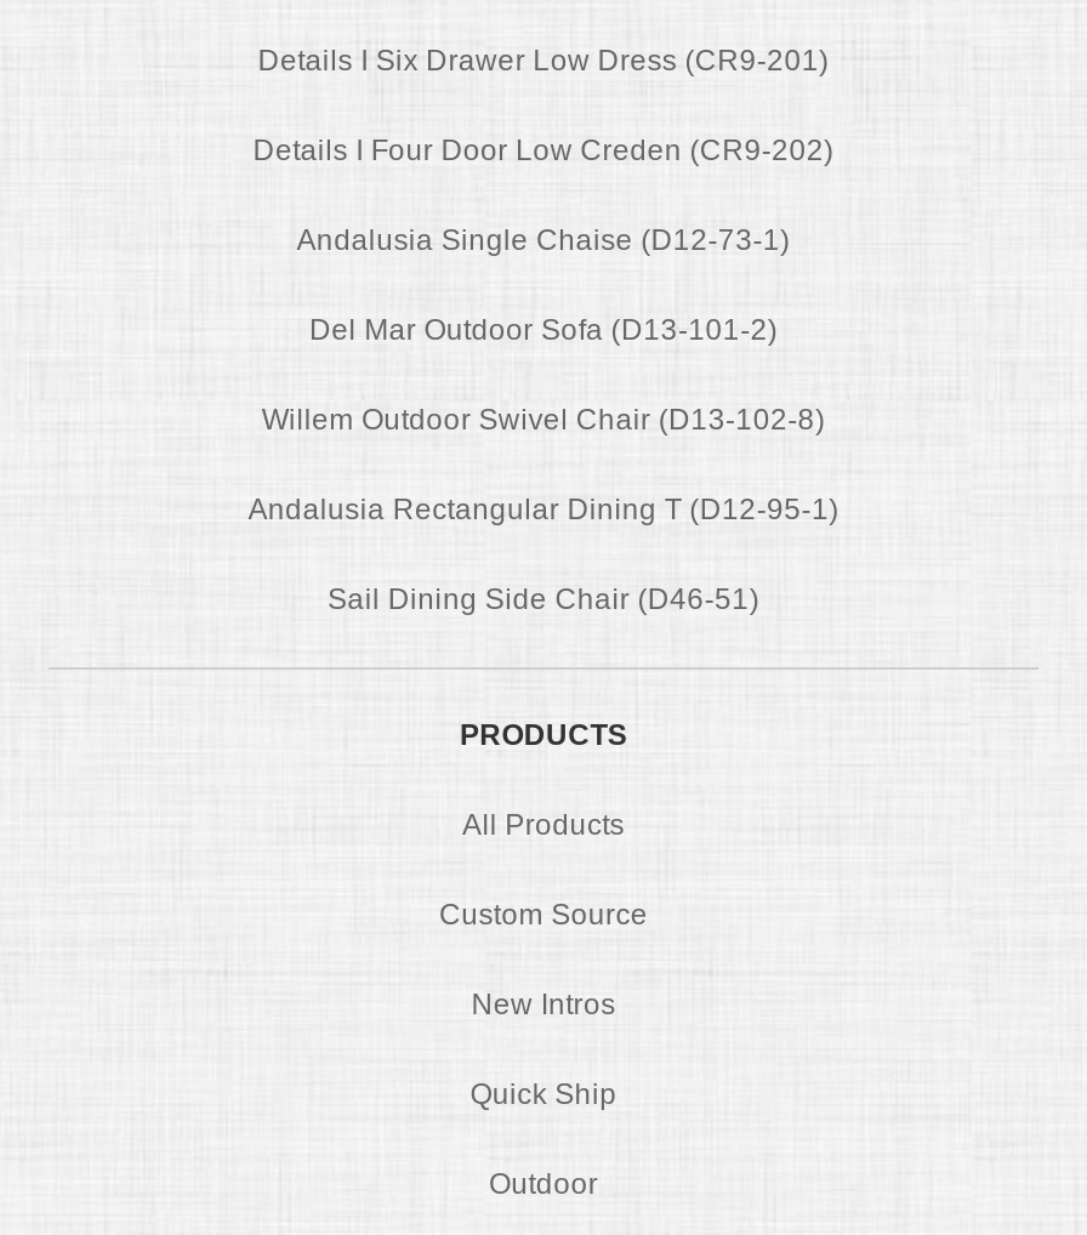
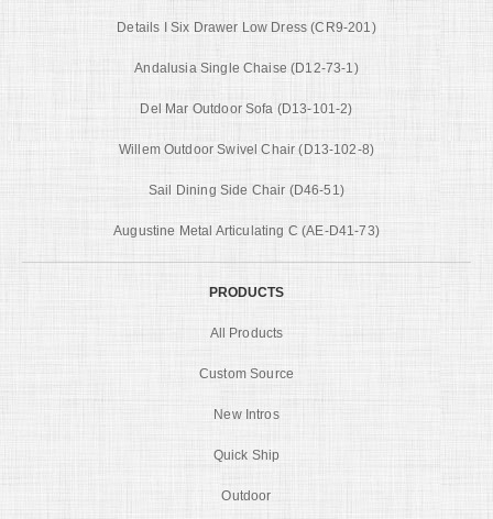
[253,133,834,167] Details I Four Door Low Creden (CR9-202) -> none
[248,492,839,526] Andalusia Rectangular Dining T (D12-95-1) -> none
moved [328,582,759,616] -> [149,182,344,198]: Sail Dining Side Chair (D46-51)
none -> [113,223,380,238] Augustine Metal Articulating C (AE-D41-73)

